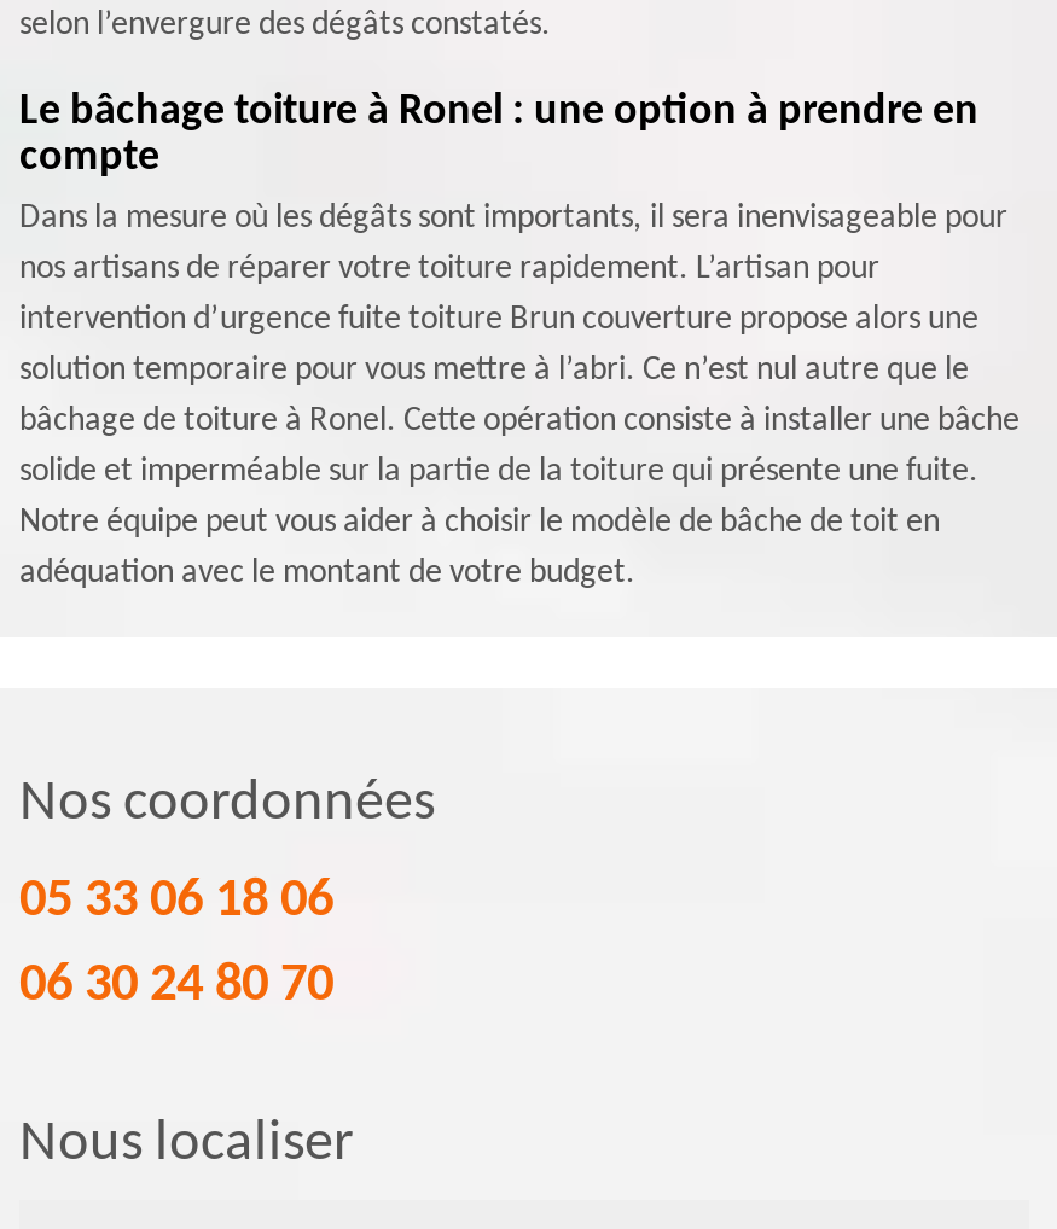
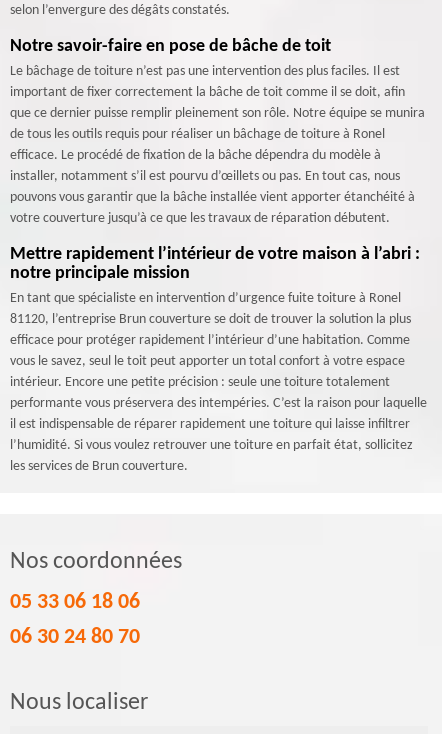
[19,89,1020,592] Le bâchage toiture à Ronel : une option à prendre en | compte | Dans la mesure où les dégâts sont importants, il sera inenvisageable pour | nos artisans de réparer votre toiture rapidement. L’artisan pour | intervention d’urgence fuite toiture Brun couverture propose alors une | solution temporaire pour vous mettre à l’abri. Ce n’est nul autre que le | bâchage de toiture à Ronel. Cette opération consiste à installer une bâche | solide et imperméable sur la partie de la toiture qui présente une fuite. | Notre équipe peut vous aider à choisir le modèle de bâche de toit en | adéquation avec le montant de votre budget. -> [10,37,427,474] Notre savoir-faire en pose de bâche de toit | Le bâchage de toiture n’est pas une intervention des plus faciles. Il est | important de fixer correctement la bâche de toit comme il se doit, afin | que ce dernier puisse remplir pleinement son rôle. Notre équipe se munira | de tous les outils requis pour réaliser un bâchage de toiture à Ronel | efficace. Le procédé de fixation de la bâche dépendra du modèle à | installer, notamment s’il est pourvu d’œillets ou pas. En tout cas, nous | pouvons vous garantir que la bâche installée vient apporter étanchéité à | votre couverture jusqu’à ce que les travaux de réparation débutent. | Mettre rapidement l’intérieur de votre maison à l’abri : | notre principale mission | En tant que spécialiste en intervention d’urgence fuite toiture à Ronel | 81120, l’entreprise Brun couverture se doit de trouver la solution la plus | efficace pour protéger rapidement l’intérieur d’une habitation. Comme | vous le savez, seul le toit peut apporter un total confort à votre espace | intérieur. Encore une petite précision : seule une toiture totalement | performante vous préservera des intempéries. C’est la raison pour laquelle | il est indispensable de réparer rapidement une toiture qui laisse infiltrer | l’humidité. Si vous voulez retrouver une toiture en parfait état, sollicitez | les services de Brun couverture.

